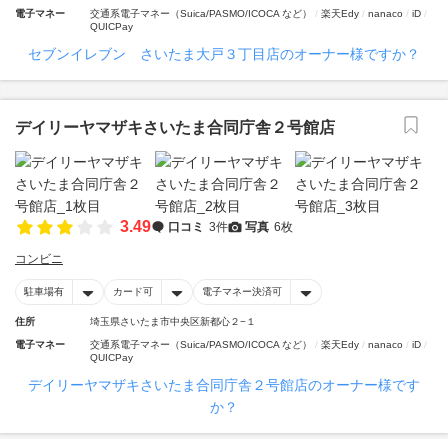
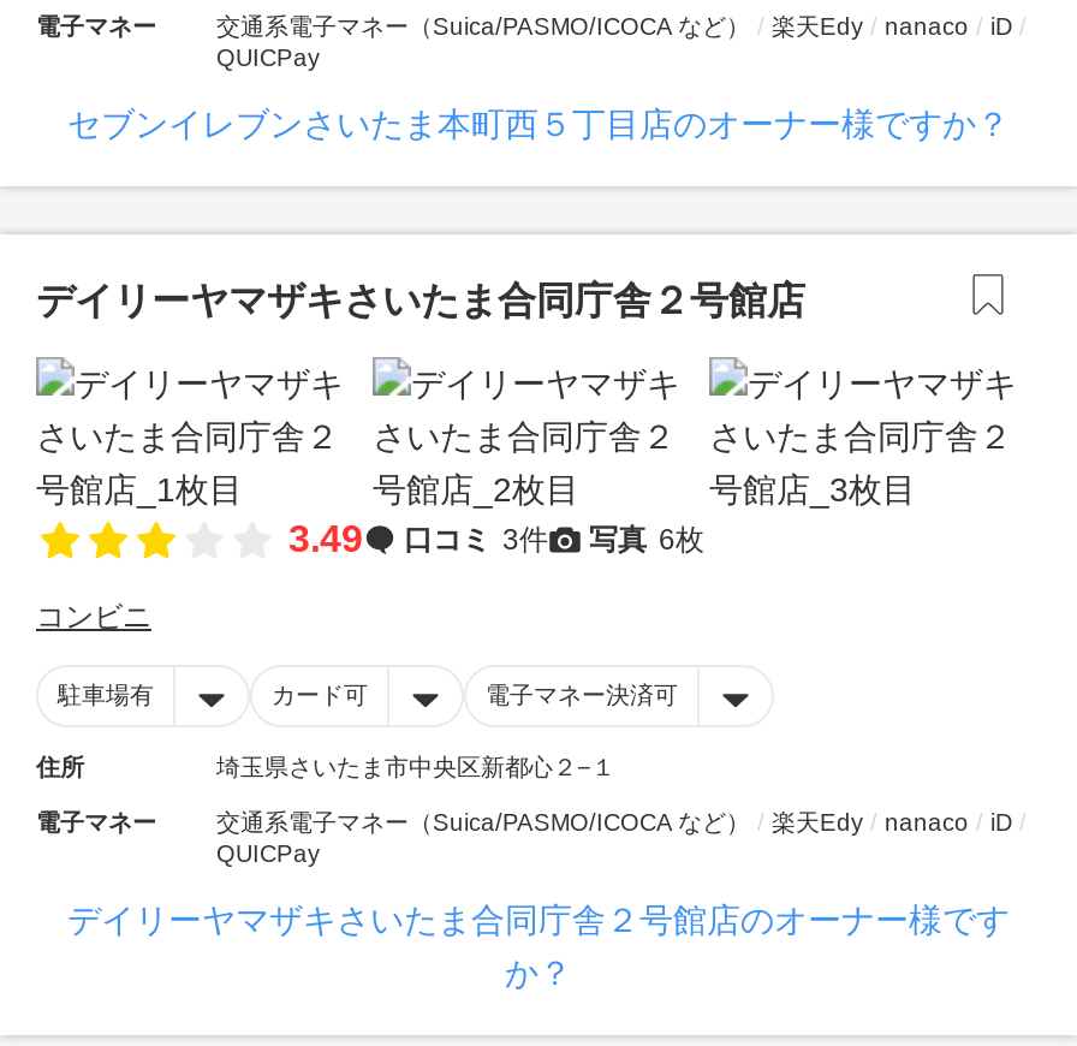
[28,46,420,62] セブンイレブン さいたま大戸３丁目店のオーナー様ですか？ -> [67,105,1010,143] セブンイレブンさいたま本町西５丁目店のオーナー様ですか？

